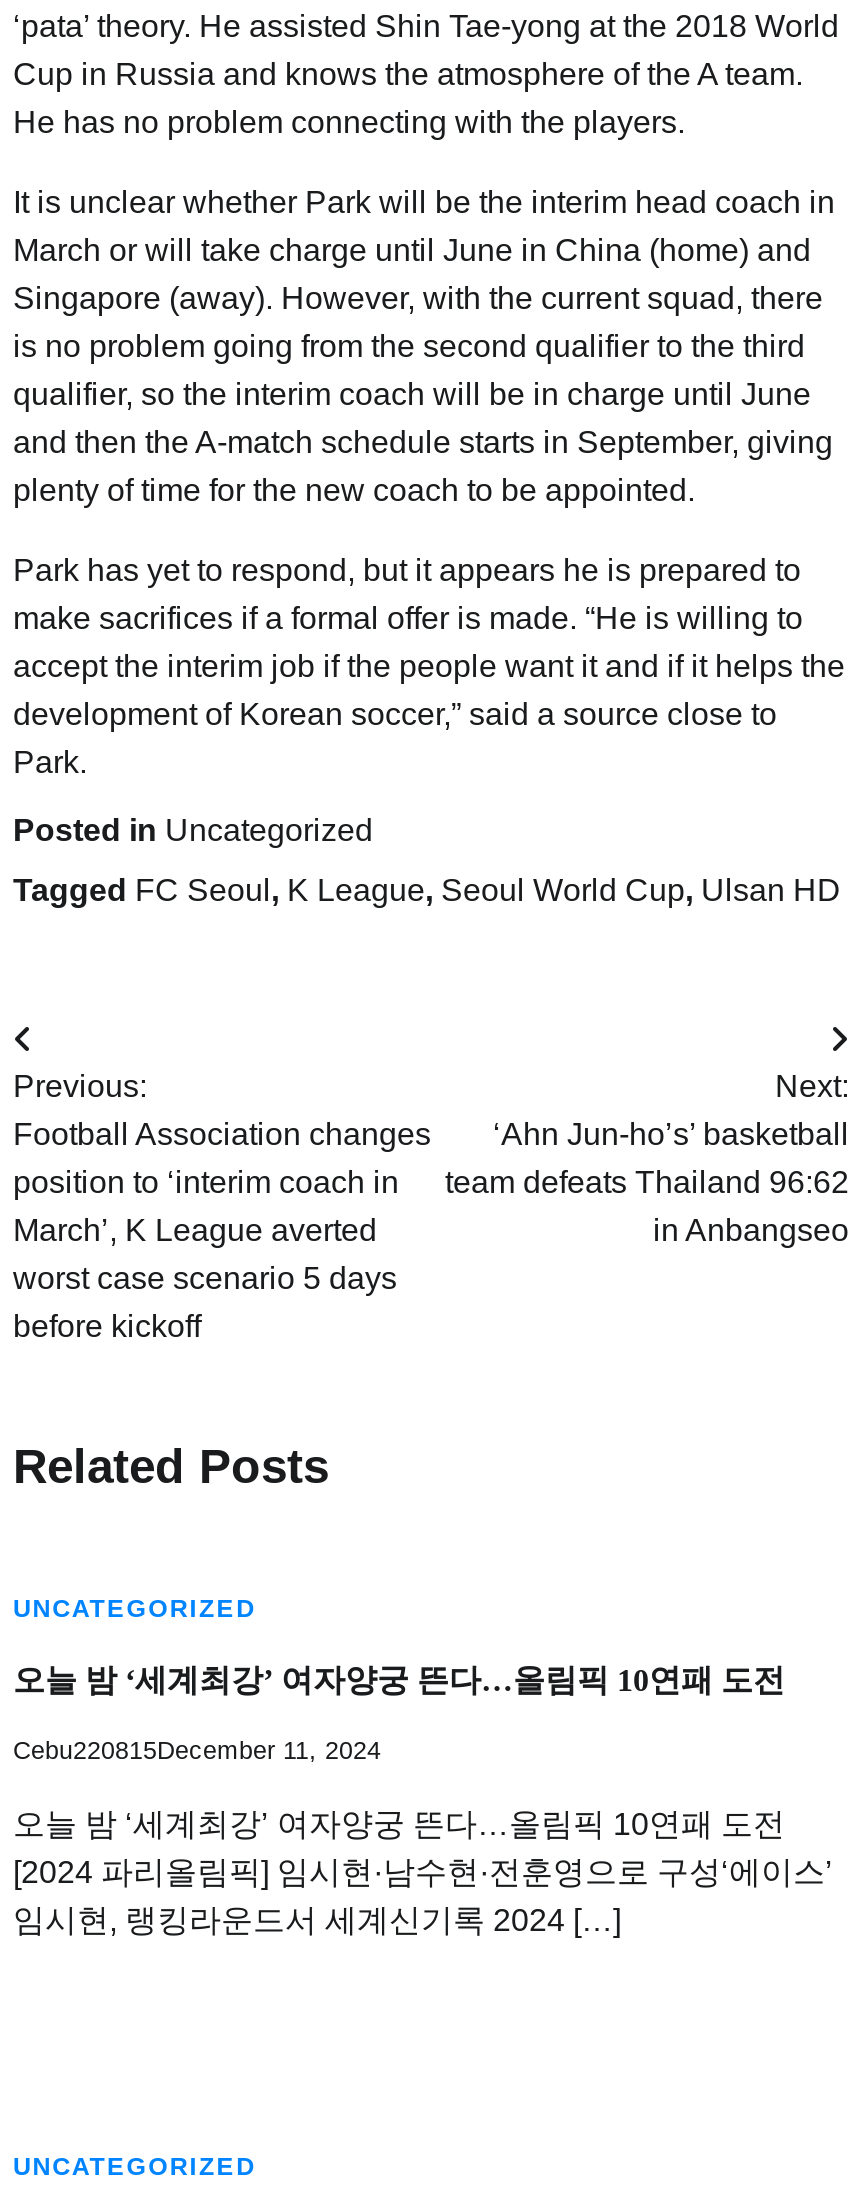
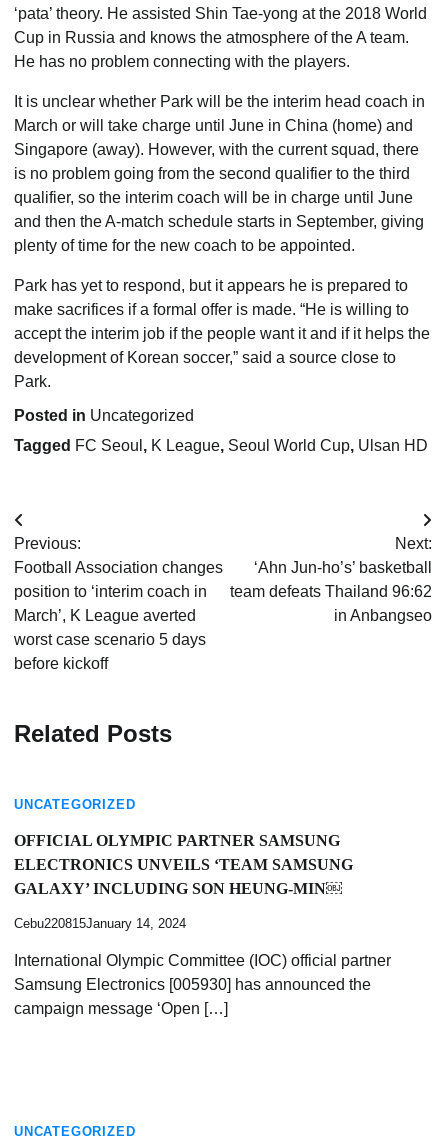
[13,1664,785,1698] 오늘 밤 ‘세계최강’ 여자양궁 뜬다…올림픽 10연패 도전 -> [14,832,353,897] OFFICIAL OLYMPIC PARTNER SAMSUNG | ELECTRONICS UNVEILS ‘TEAM SAMSUNG | GALAXY’ INCLUDING SON HEUNG-MIN￼
[13,1736,381,1764] Cebu220815December 11, 2024 -> [14,917,186,931] Cebu220815January 14, 2024
[13,1806,833,1936] 오늘 밤 ‘세계최강’ 여자양궁 뜬다…올림픽 10연패 도전 | [2024 파리올림픽] 임시현·남수현·전훈영으로 구성‘에이스’ | 임시현, 랭킹라운드서 세계신기록 2024 […] -> [14,952,391,1017] International Olympic Committee (IOC) official partner | Samsung Electronics [005930] has announced the | campaign message ‘Open […]

